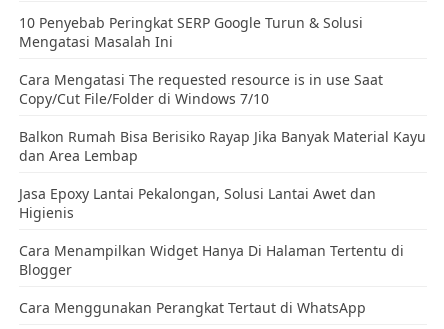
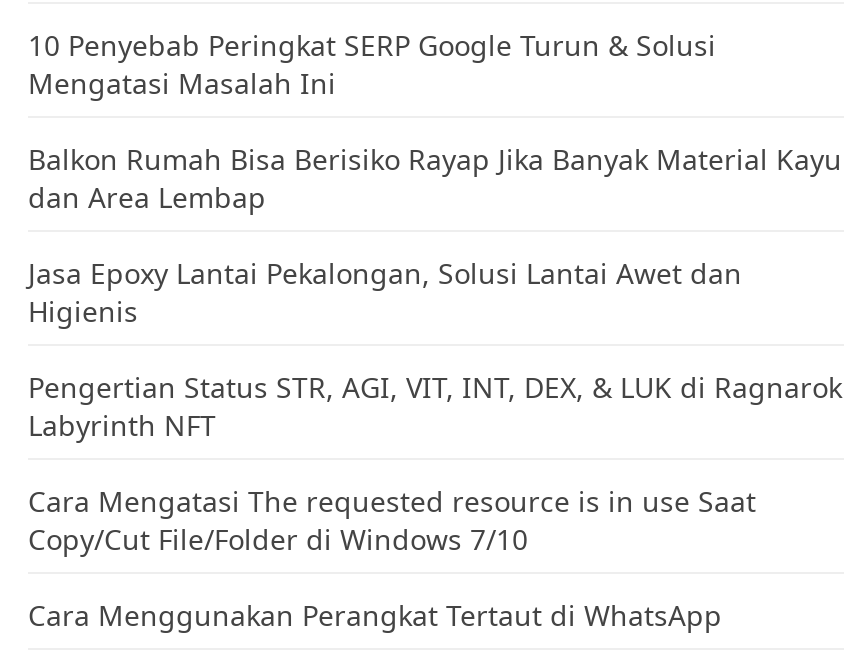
moved [19,70,383,108] -> [28,483,756,559]: Cara Mengatasi The requested resource is in use Saat | Copy/Cut File/Folder di Windows 7/10
moved [19,127,426,222] -> [28,141,842,331]: Balkon Rumah Bisa Berisiko Rayap Jika Banyak Material Kayu | dan Area Lembap | Jasa Epoxy Lantai Pekalongan, Solusi Lantai Awet dan | Higienis
[19,241,404,279] Cara Menampilkan Widget Hanya Di Halaman Tertentu di | Blogger -> [28,369,842,445] Pengertian Status STR, AGI, VIT, INT, DEX, & LUK di Ragnarok | Labyrinth NFT

